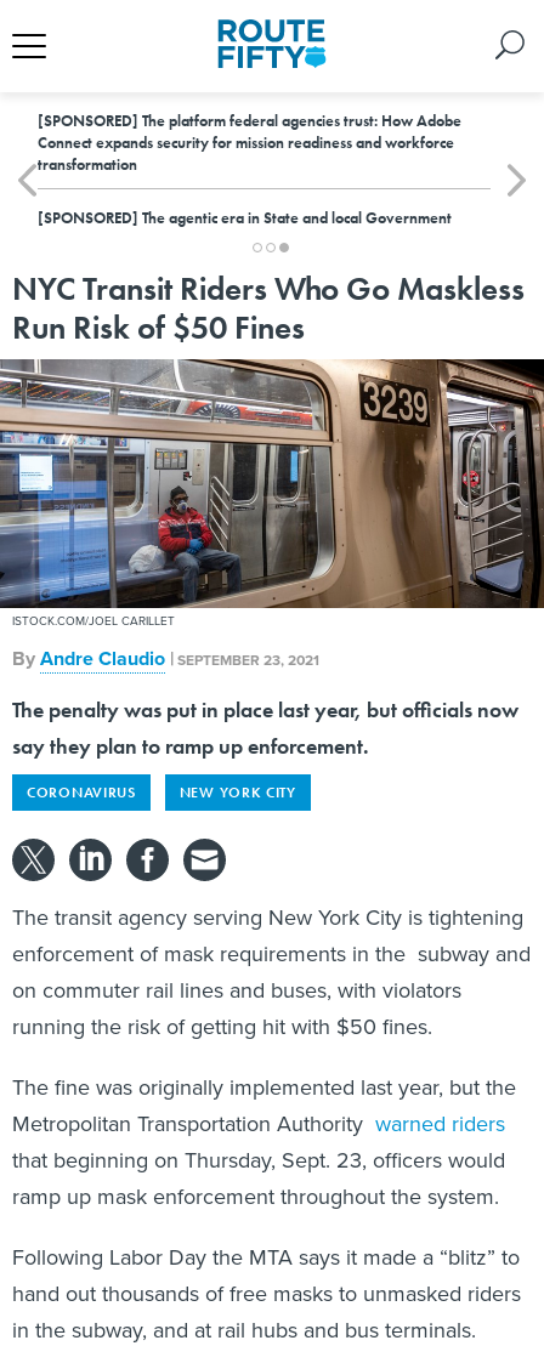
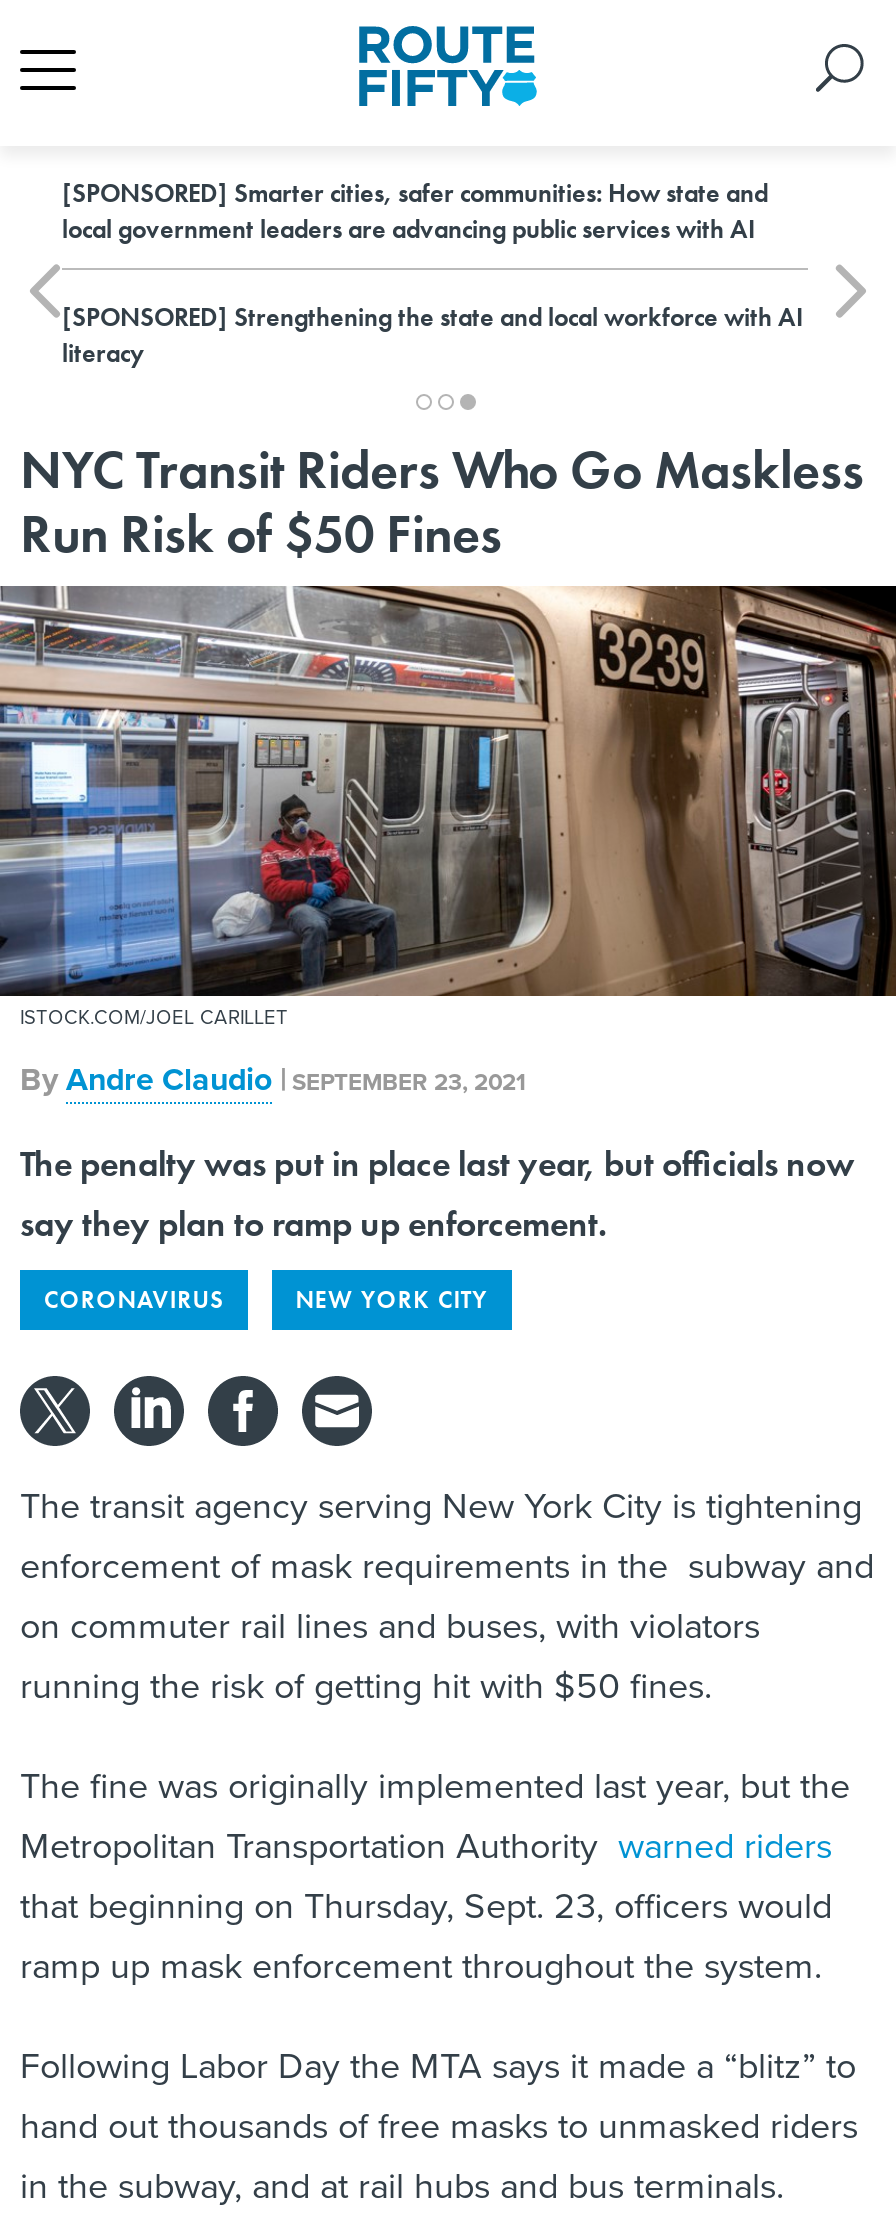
[38,110,461,175] [SPONSORED] The platform federal agencies trust: How Adobe | Connect expands security for mission readiness and workforce | transformation -> [62,176,768,246] [SPONSORED] Smarter cities, safer communities: How state and | local government leaders are advancing public services with AI
[38,208,452,228] [SPONSORED] The agentic era in State and local Government -> [62,300,804,370] [SPONSORED] Strengthening the state and local workforce with AI | literacy

